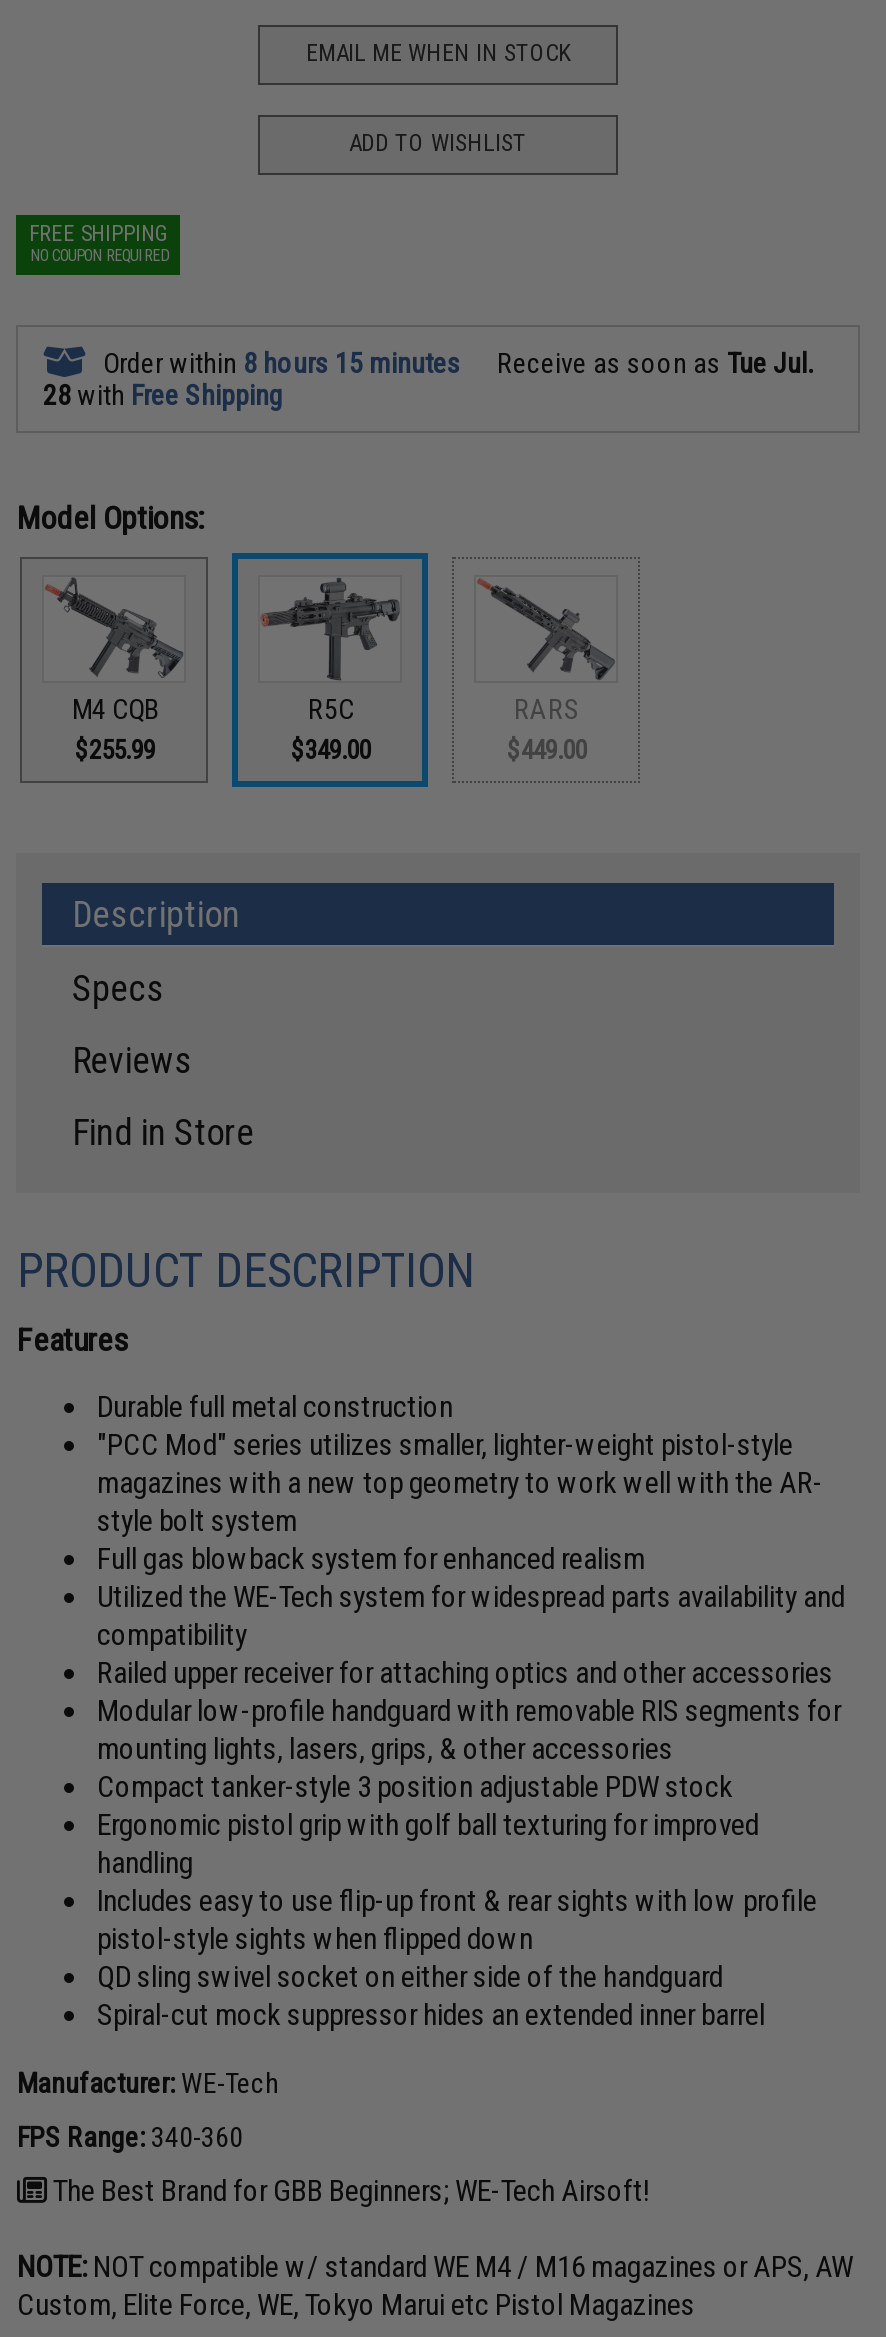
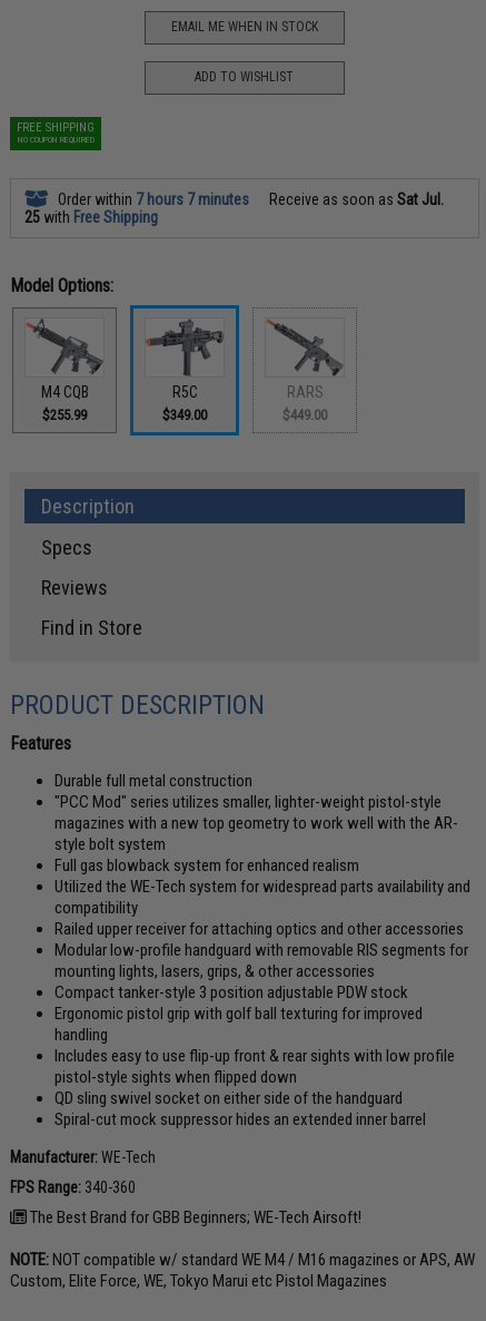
[97,346,461,378] Order within 8 hours 15 minutes -> [55,190,250,208] Order within 7 hours 7 minutes
[491,346,813,378] Receive as soon as Tue Jul. -> [266,190,444,208] Receive as soon as Sat Jul.
[43,378,283,410] 28 with Free Shipping -> [25,208,158,226] 25 with Free Shipping

